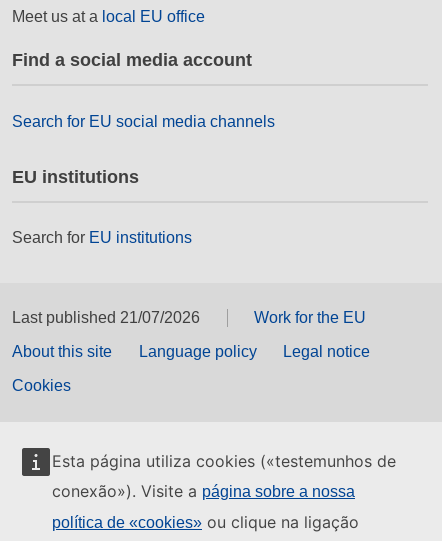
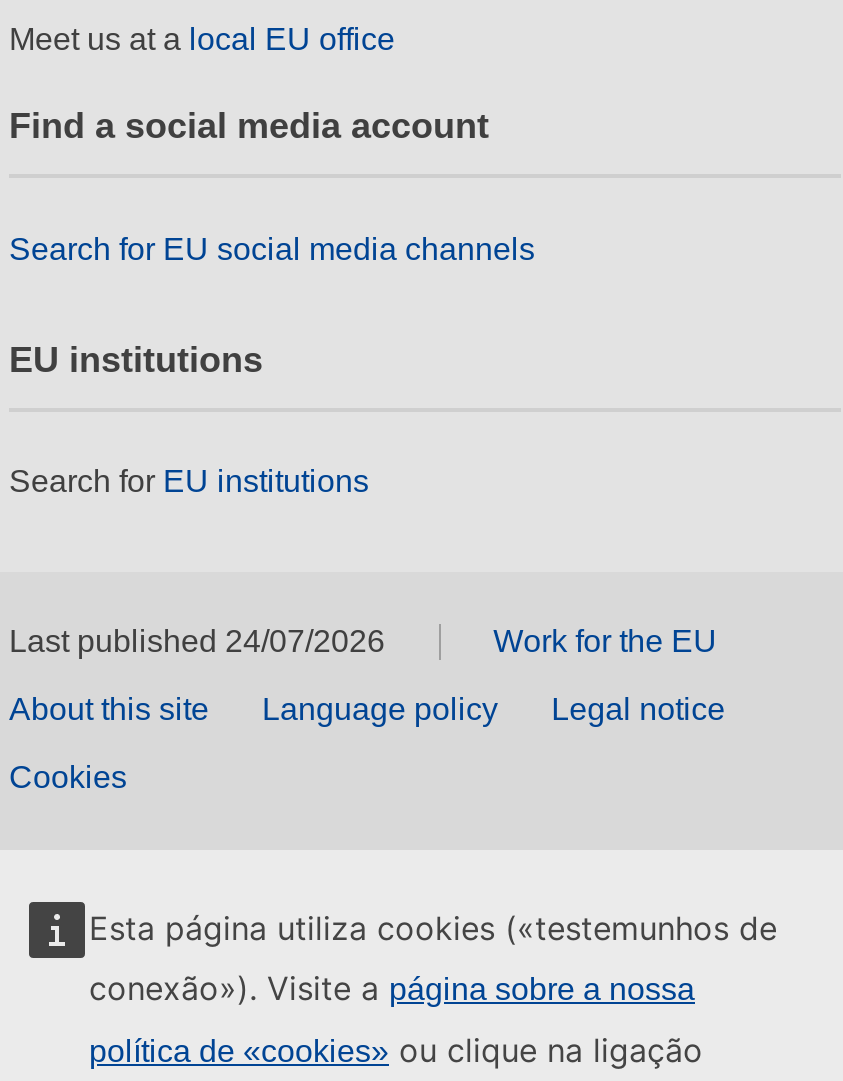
[12,309,200,326] Last published 21/07/2026 -> [9,625,385,659] Last published 24/07/2026

